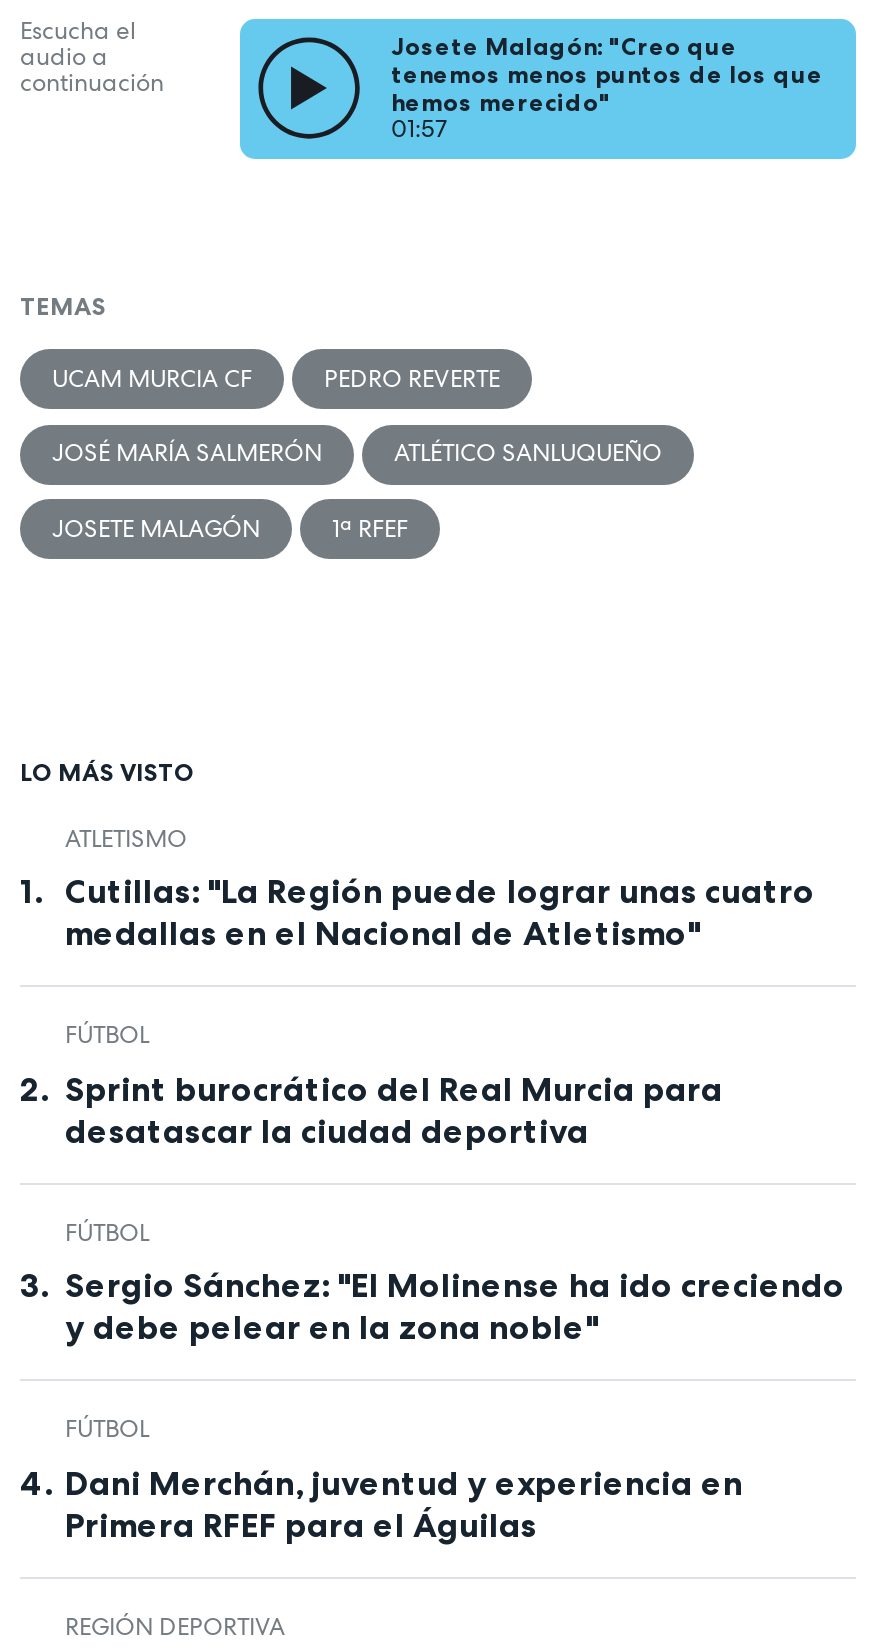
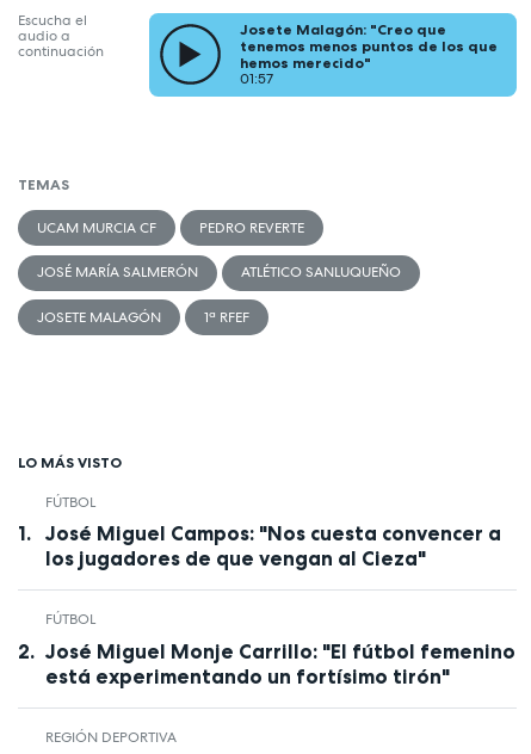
[65,823,815,954] ATLETISMO | Cutillas: "La Región puede lograr unas cuatro | medallas en el Nacional de Atletismo" -> none
[65,1069,723,1151] Sprint burocrático del Real Murcia para | desatascar la ciudad deportiva -> [45,522,501,571] José Miguel Campos: "Nos cuesta convencer a | los jugadores de que vengan al Cieza"
[65,1266,845,1545] Sergio Sánchez: "El Molinense ha ido creciendo | y debe pelear en la zona noble" | FÚTBOL | Dani Merchán, juventud y experiencia en | Primera RFEF para el Águilas -> [45,639,515,688] José Miguel Monje Carrillo: "El fútbol femenino | está experimentando un fortísimo tirón"

